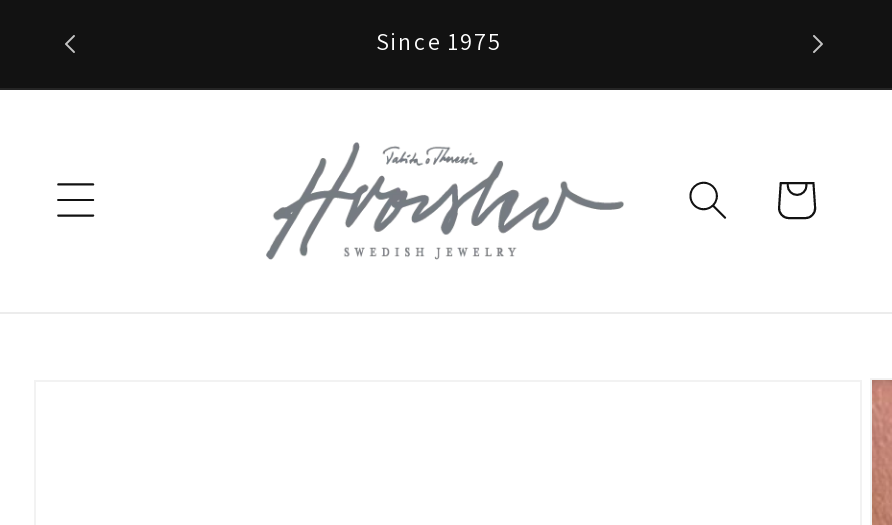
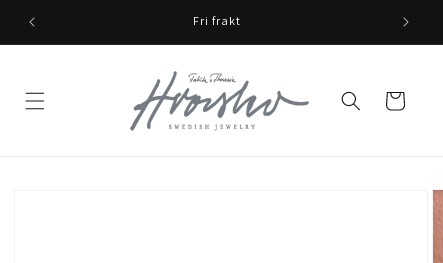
[376,26,504,56] Since 1975 -> [201,13,249,28] Fri frakt

